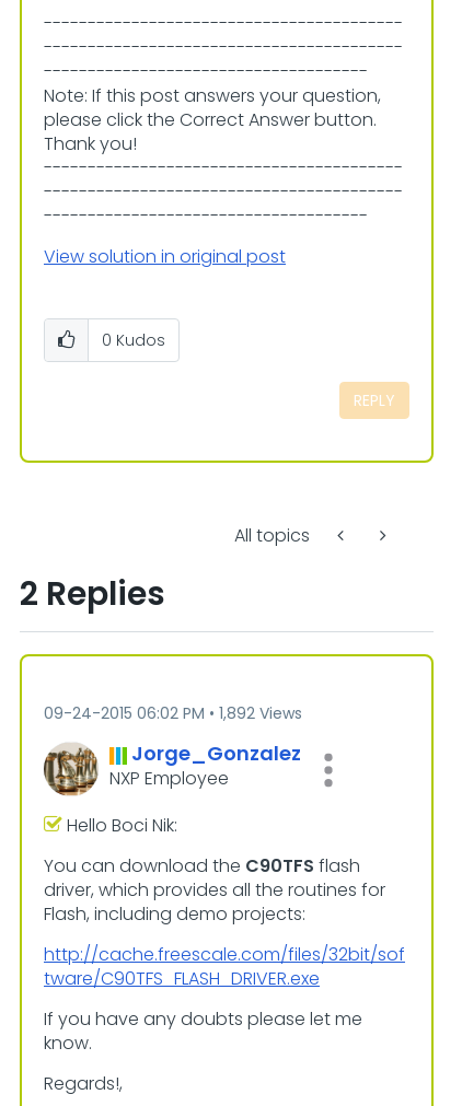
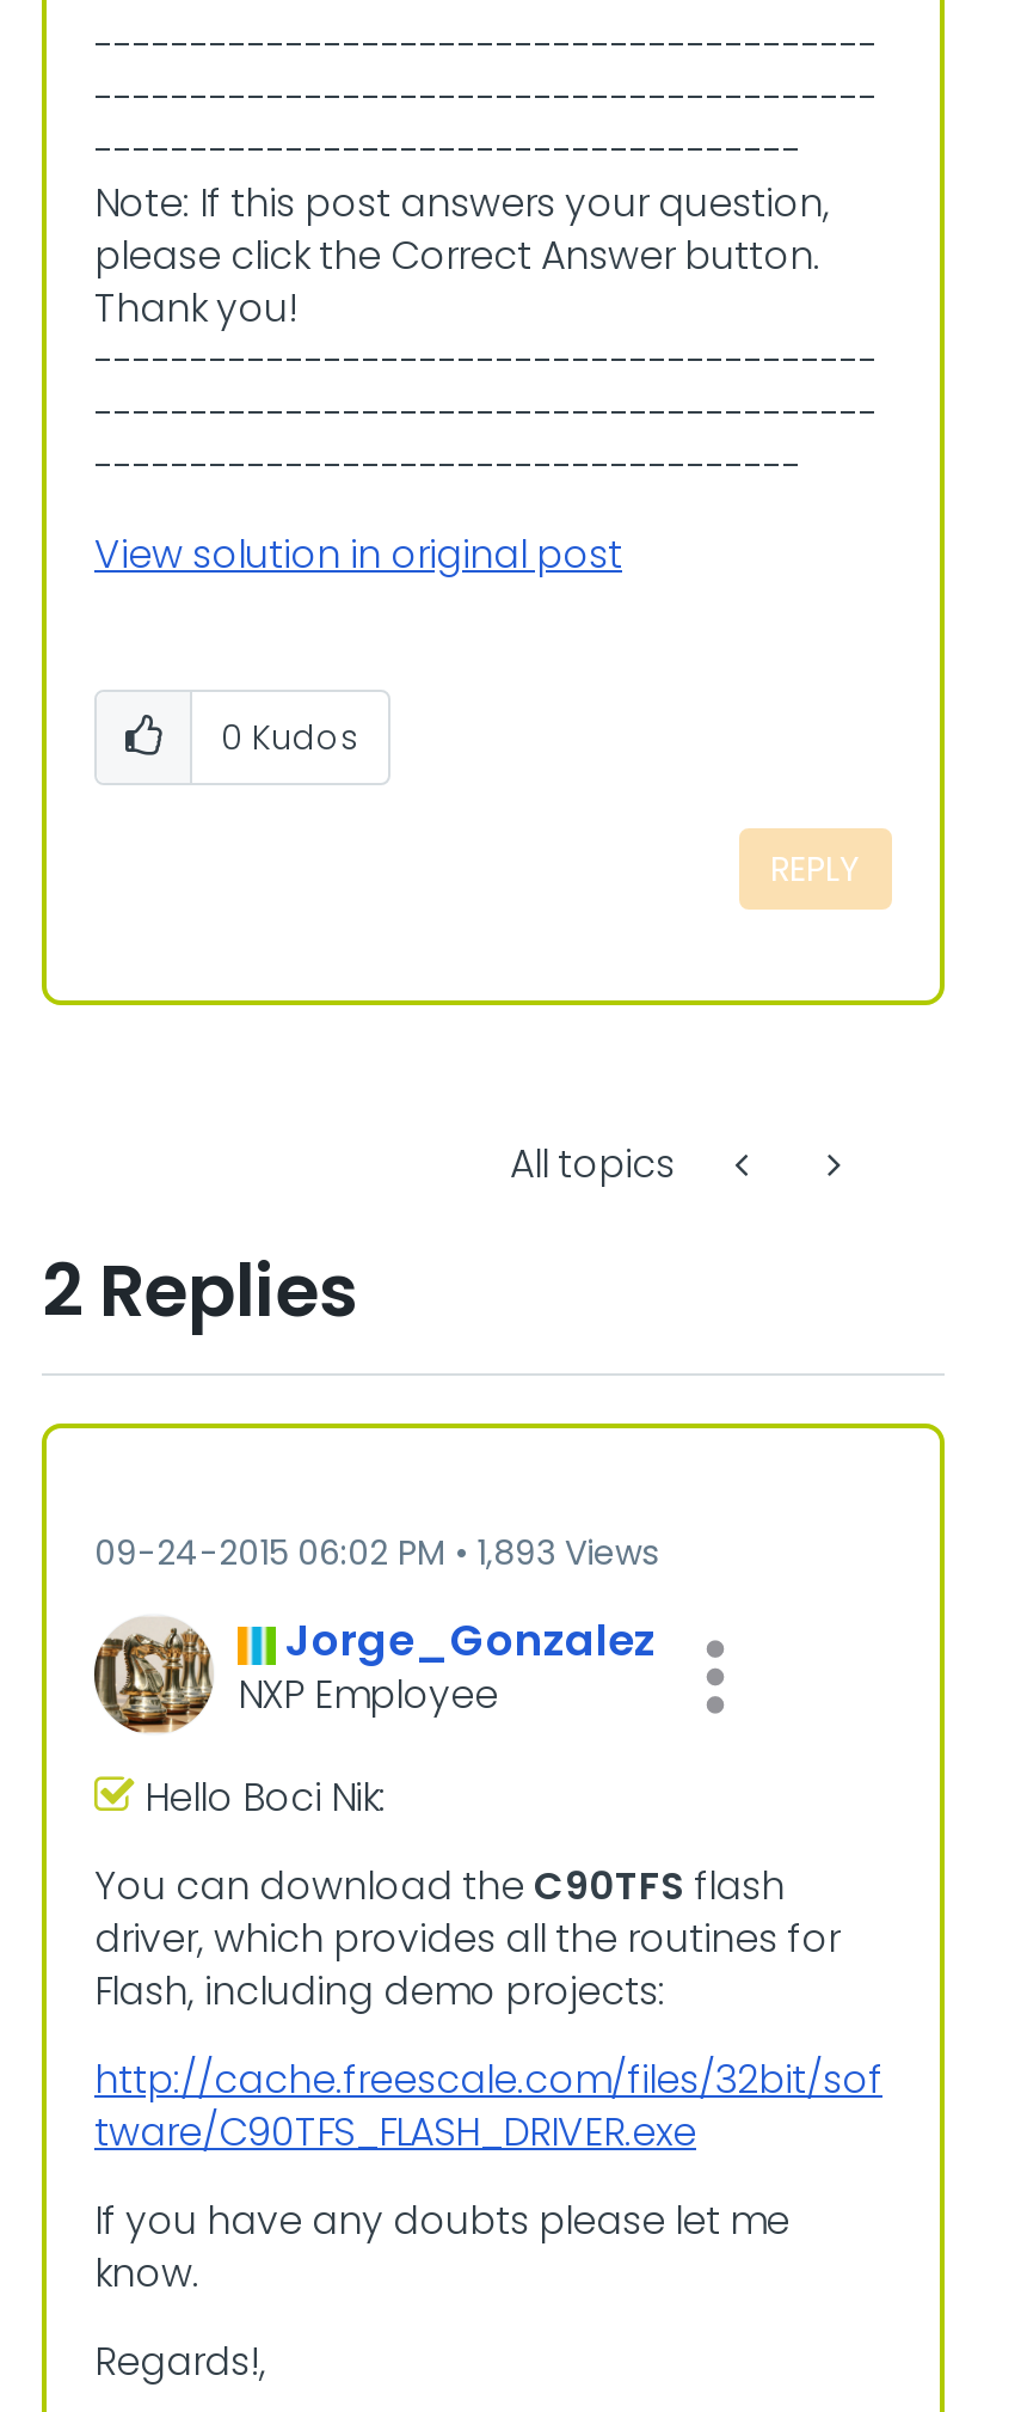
[44,702,302,724] 09-24-2015 06:02 PM 1,892 Views -> [94,1529,658,1577] 09-24-2015 06:02 PM 1,893 Views

